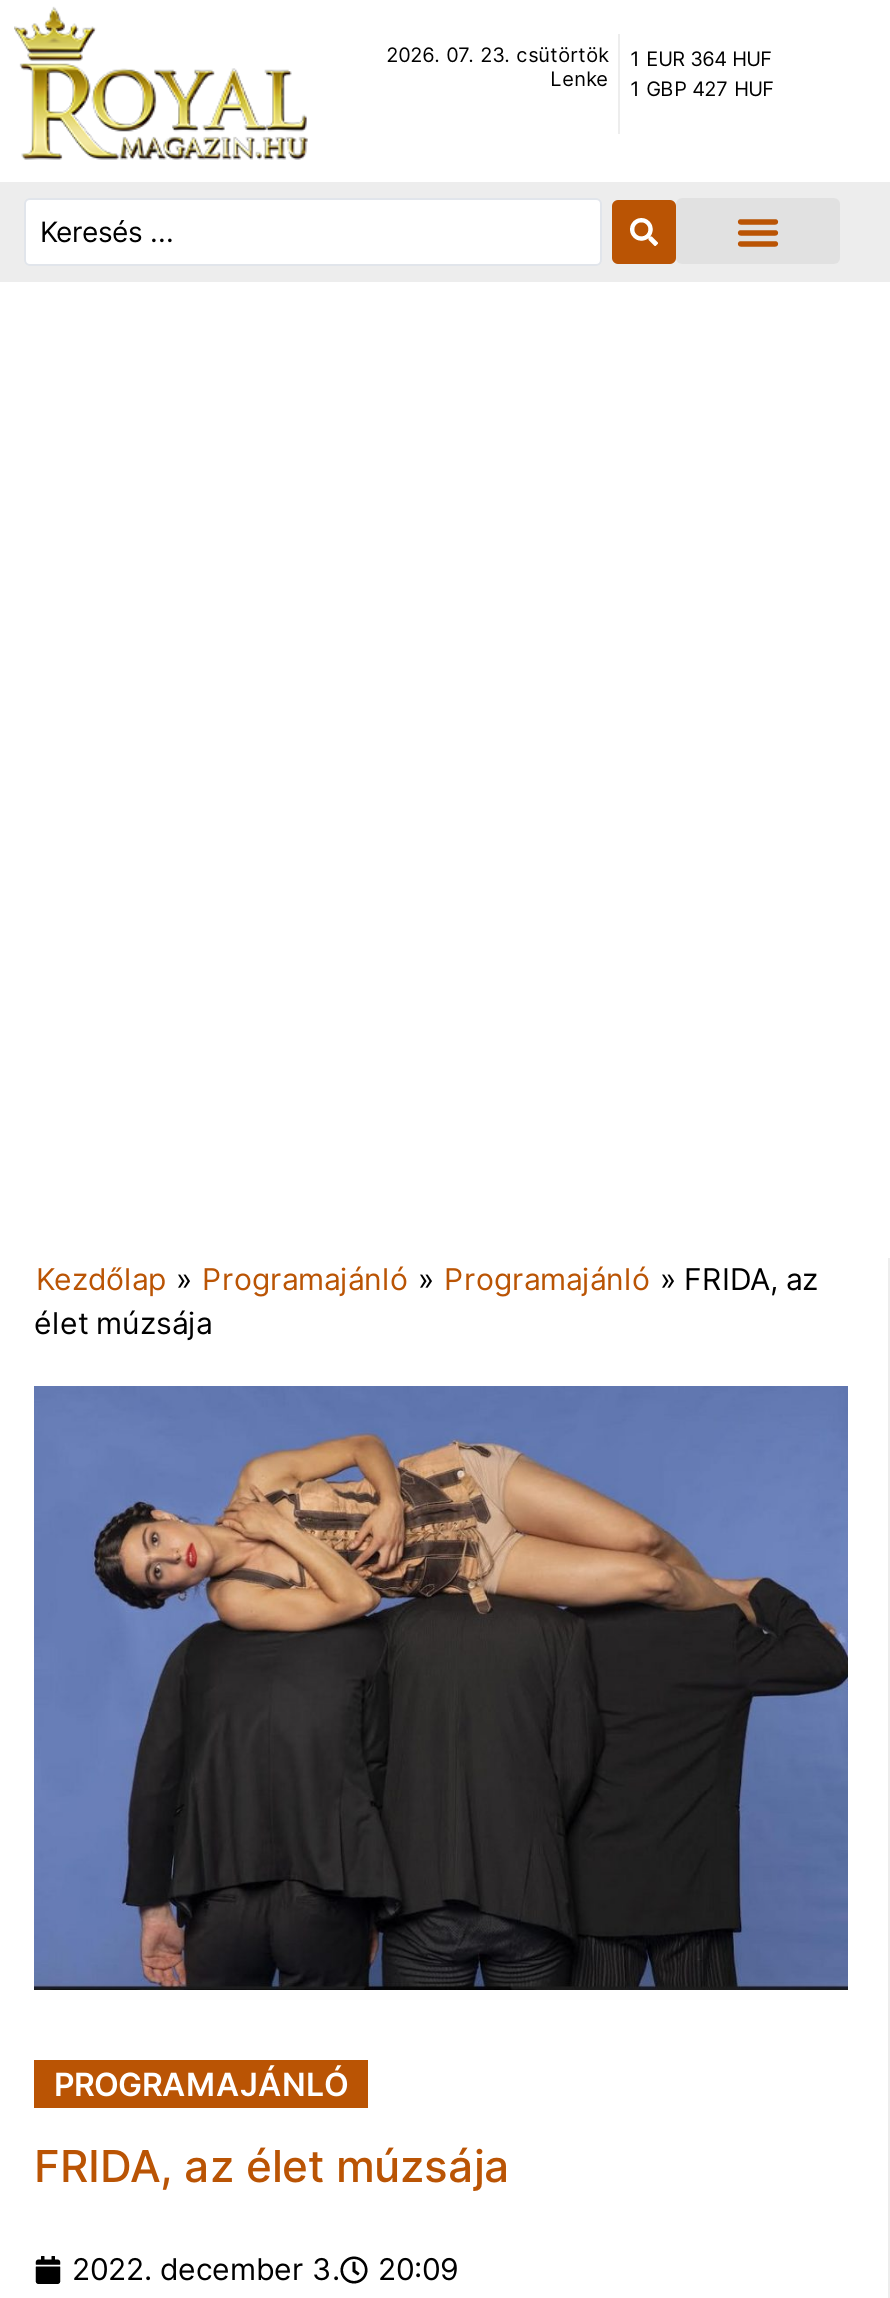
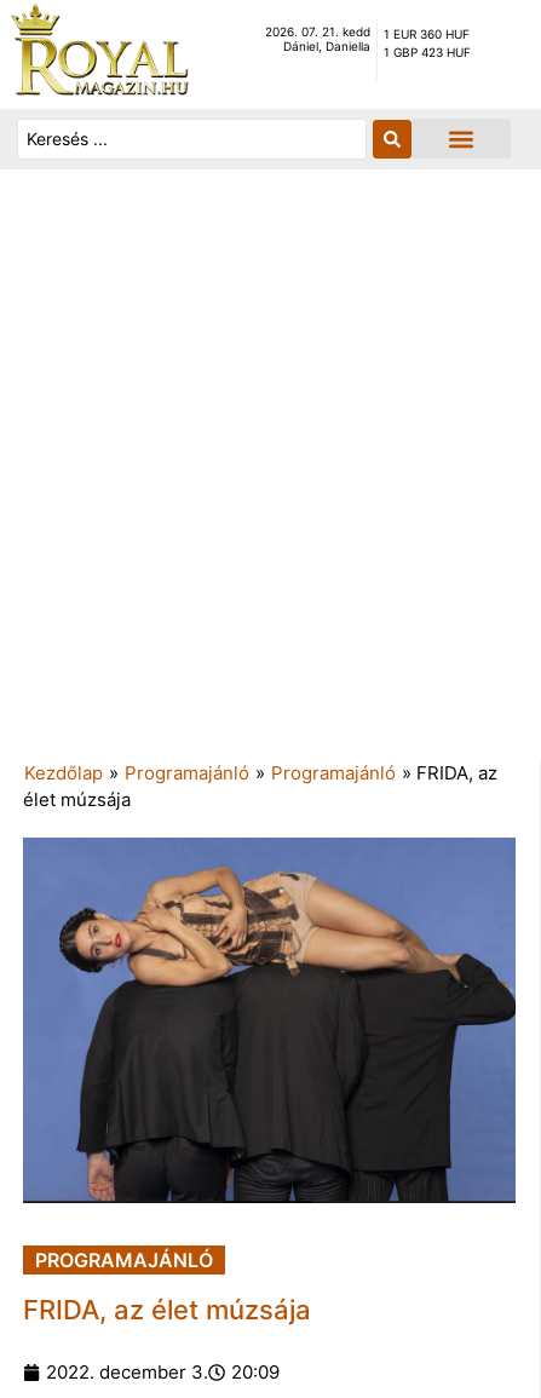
[386,43,608,91] 2026. 07. 23. csütörtök | Lenke -> [265,25,370,54] 2026. 07. 21. kedd | Dániel, Daniella
[630,47,774,101] 1 EUR 364 HUF | 1 GBP 427 HUF -> [384,27,471,60] 1 EUR 360 HUF | 1 GBP 423 HUF

